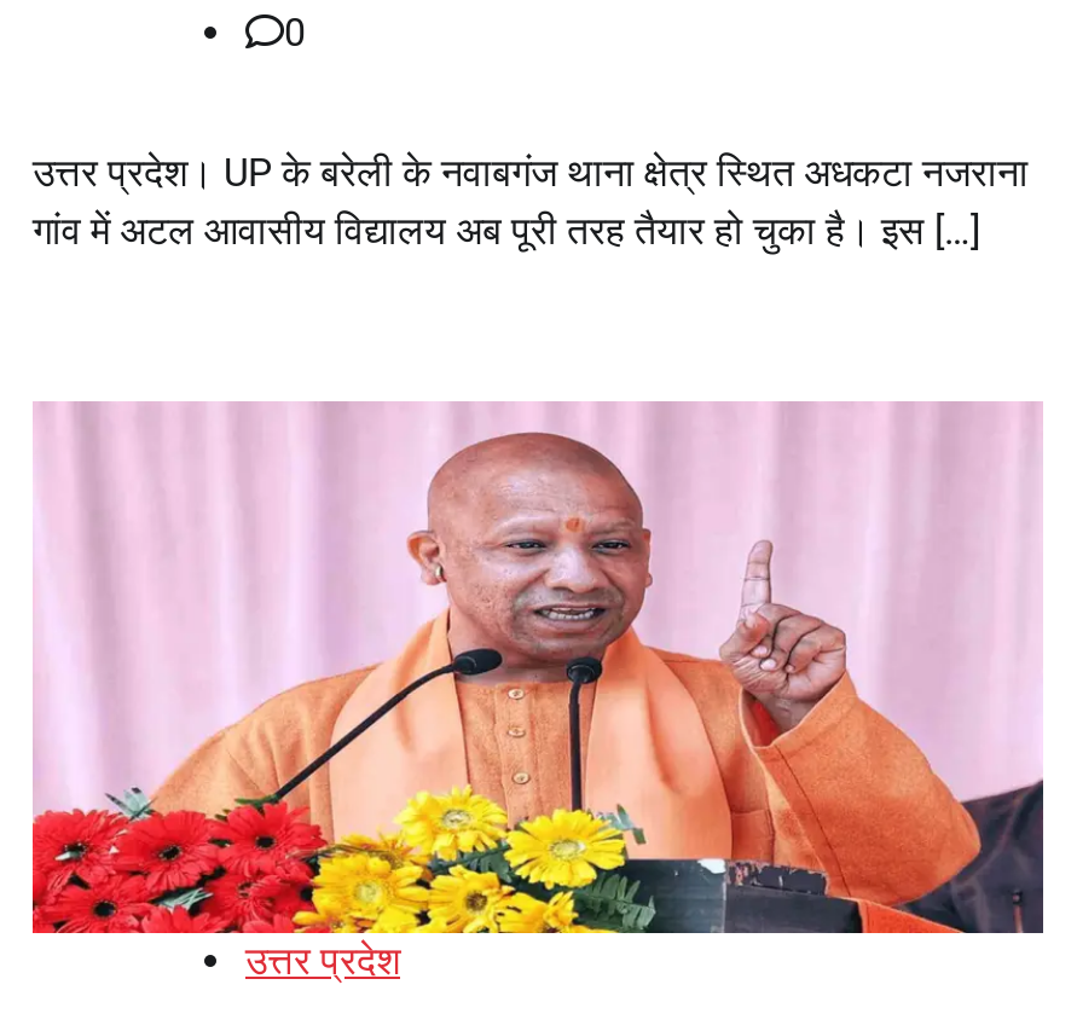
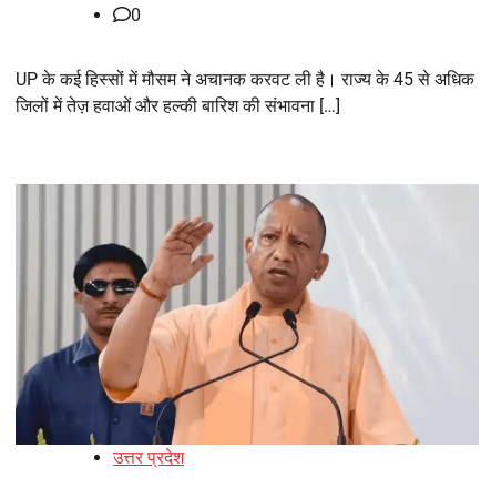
[33,149,1029,253] उत्तर प्रदेश। UP के बरेली के नवाबगंज थाना क्षेत्र स्थित अधकटा नजराना | गांव में अटल आवासीय विद्यालय अब पूरी तरह तैयार हो चुका है। इस […] -> [16,68,474,116] UP के कई हिस्सों में मौसम ने अचानक करवट ली है। राज्य के 45 से अधिक | जिलों में तेज़ हवाओं और हल्की बारिश की संभावना […]
[30,401,1046,936] [image] -> [14,184,479,446] [image]

